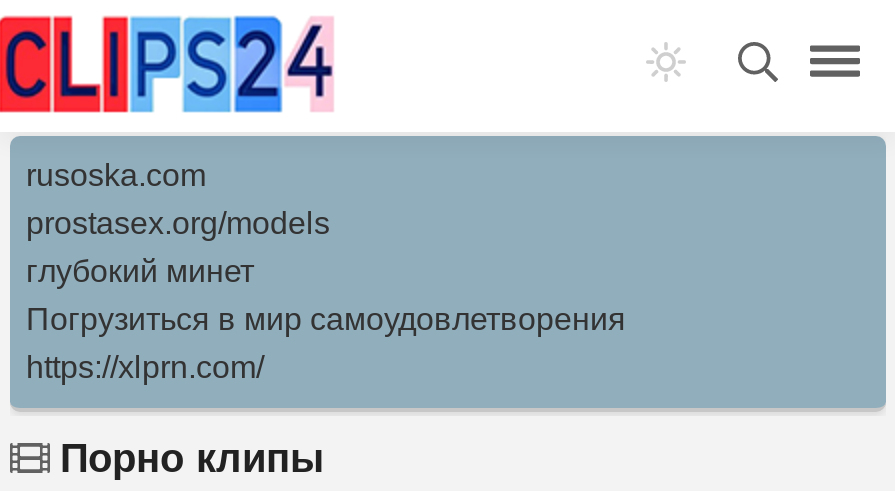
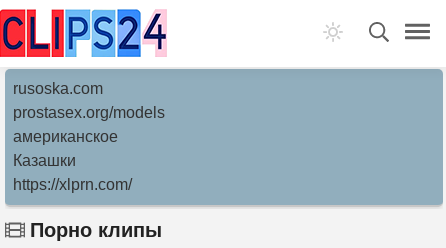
[26,254,626,336] глубокий минет | Погрузиться в мир самоудовлетворения -> [13,128,118,169] американское | Казашки

